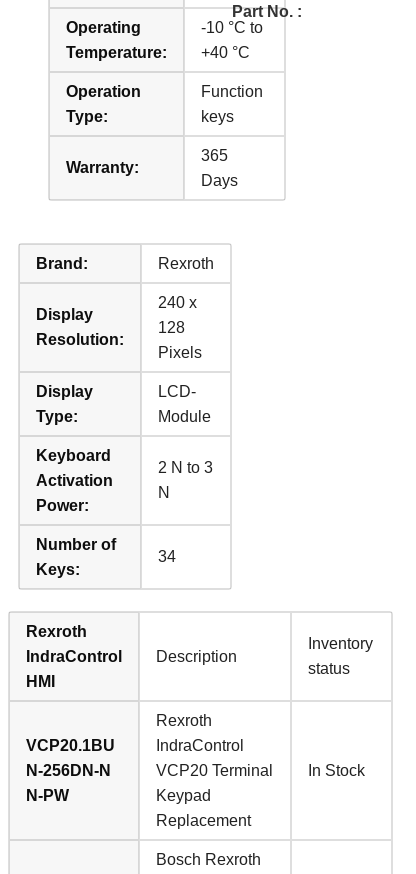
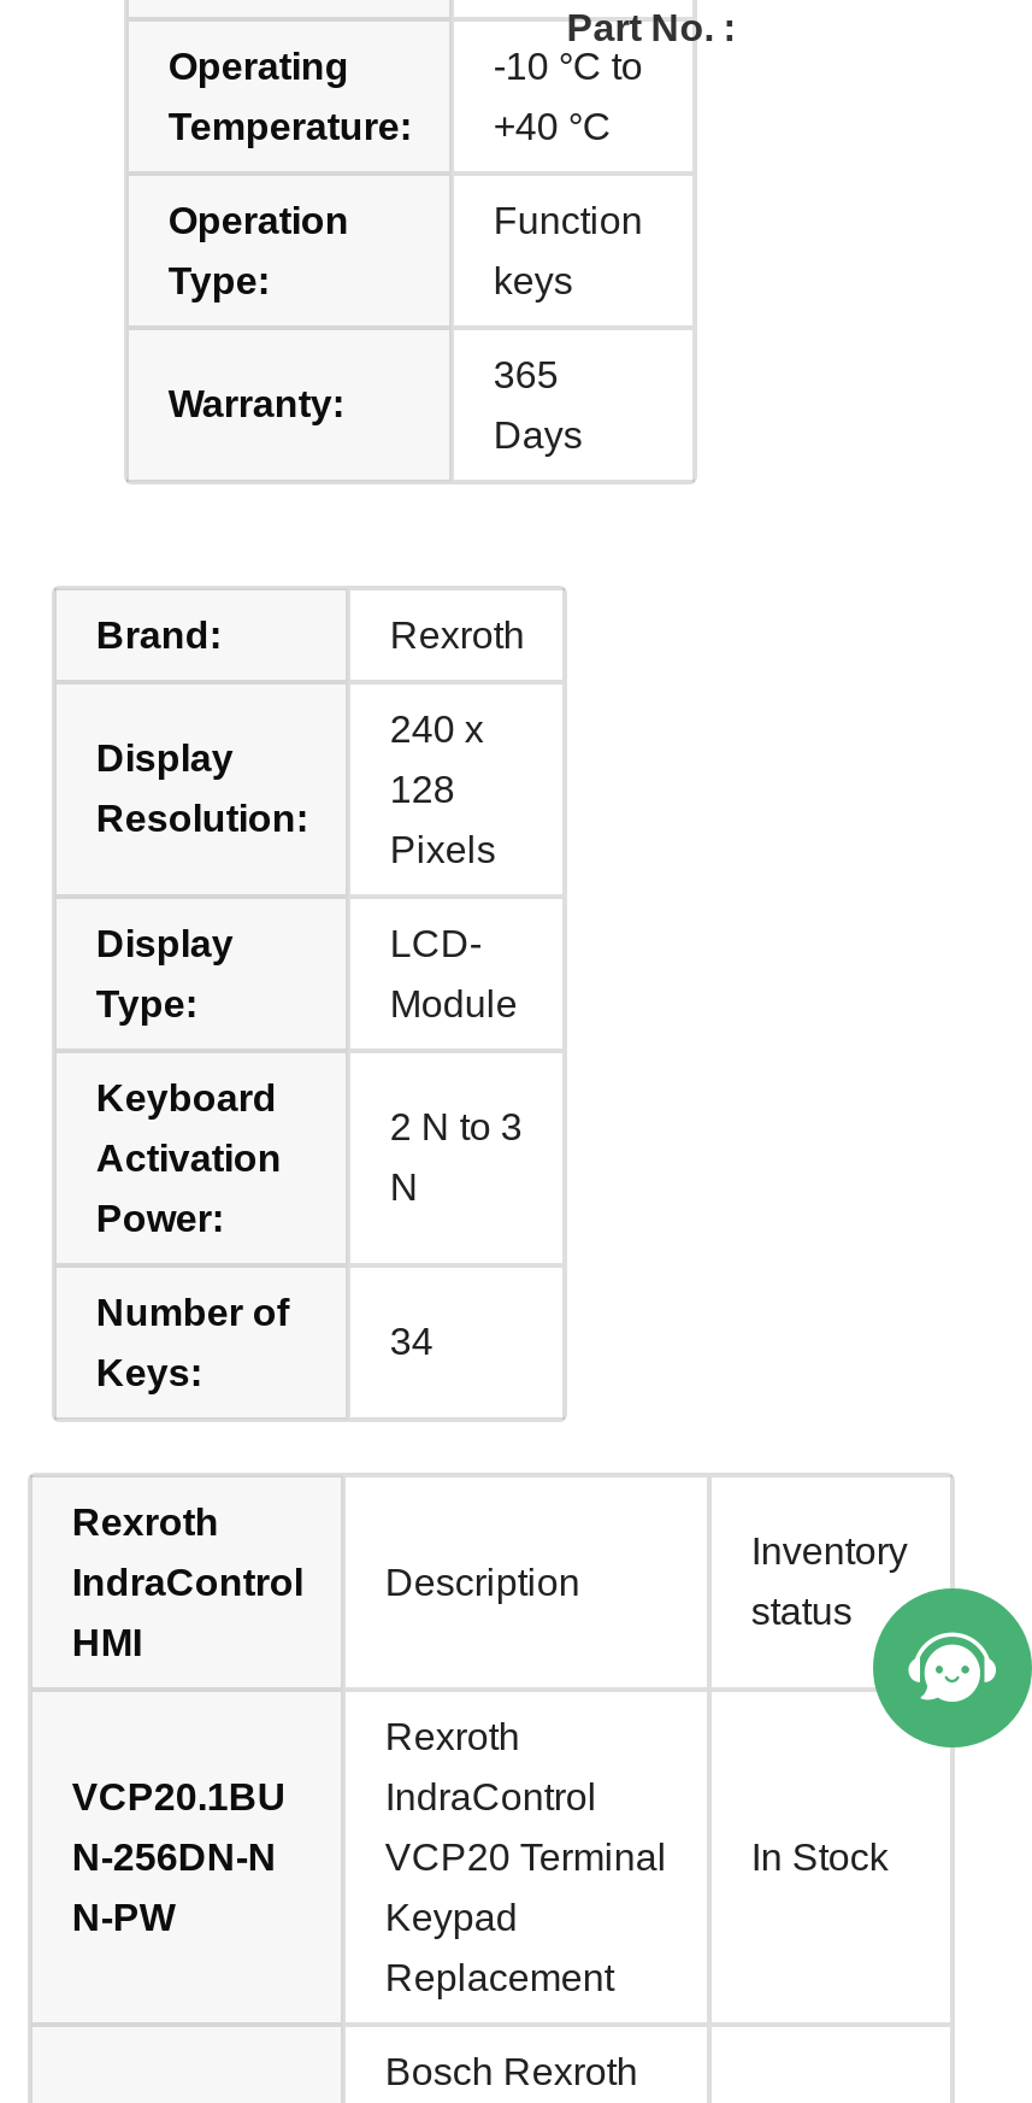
none -> [871,1586,1025,1750] [image]

